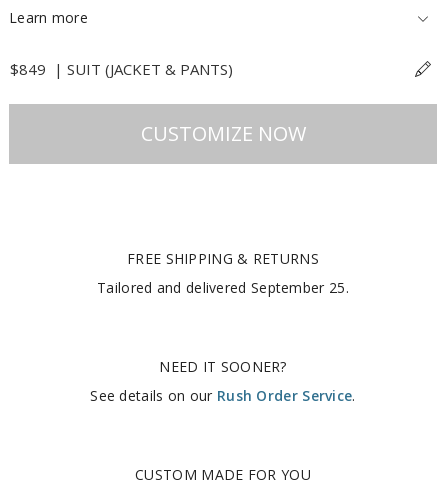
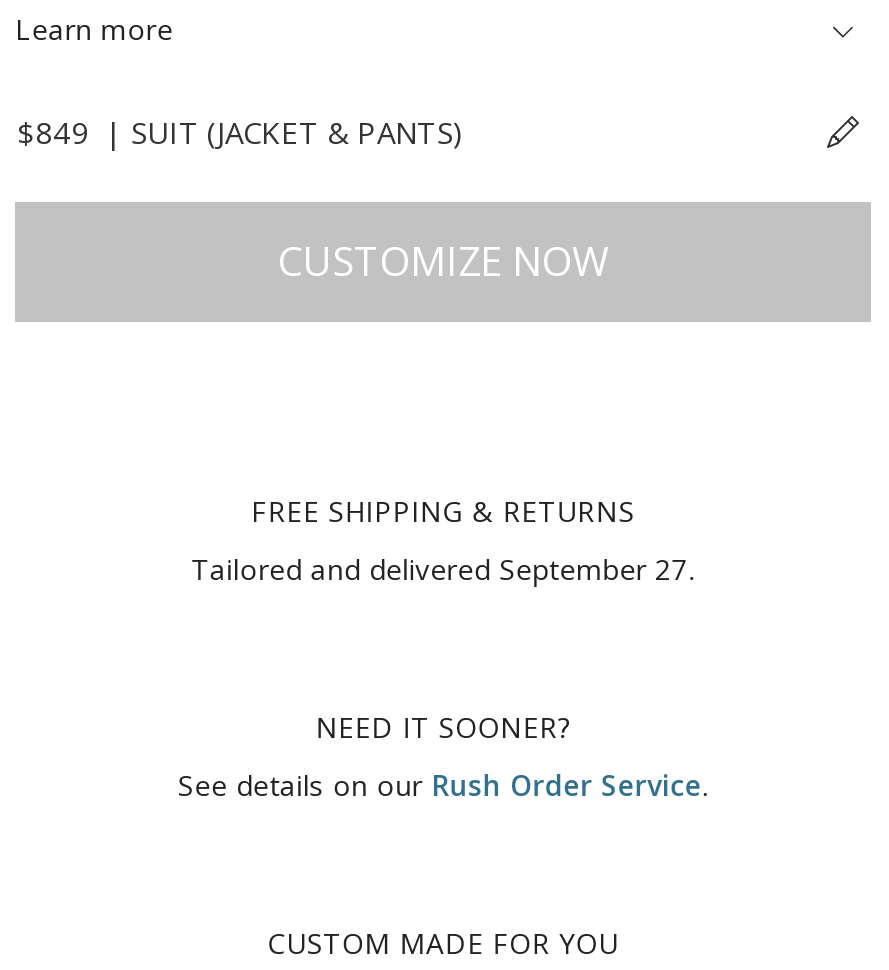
[97,278,349,297] Tailored and delivered September 25. -> [191,549,695,587] Tailored and delivered September 27.

